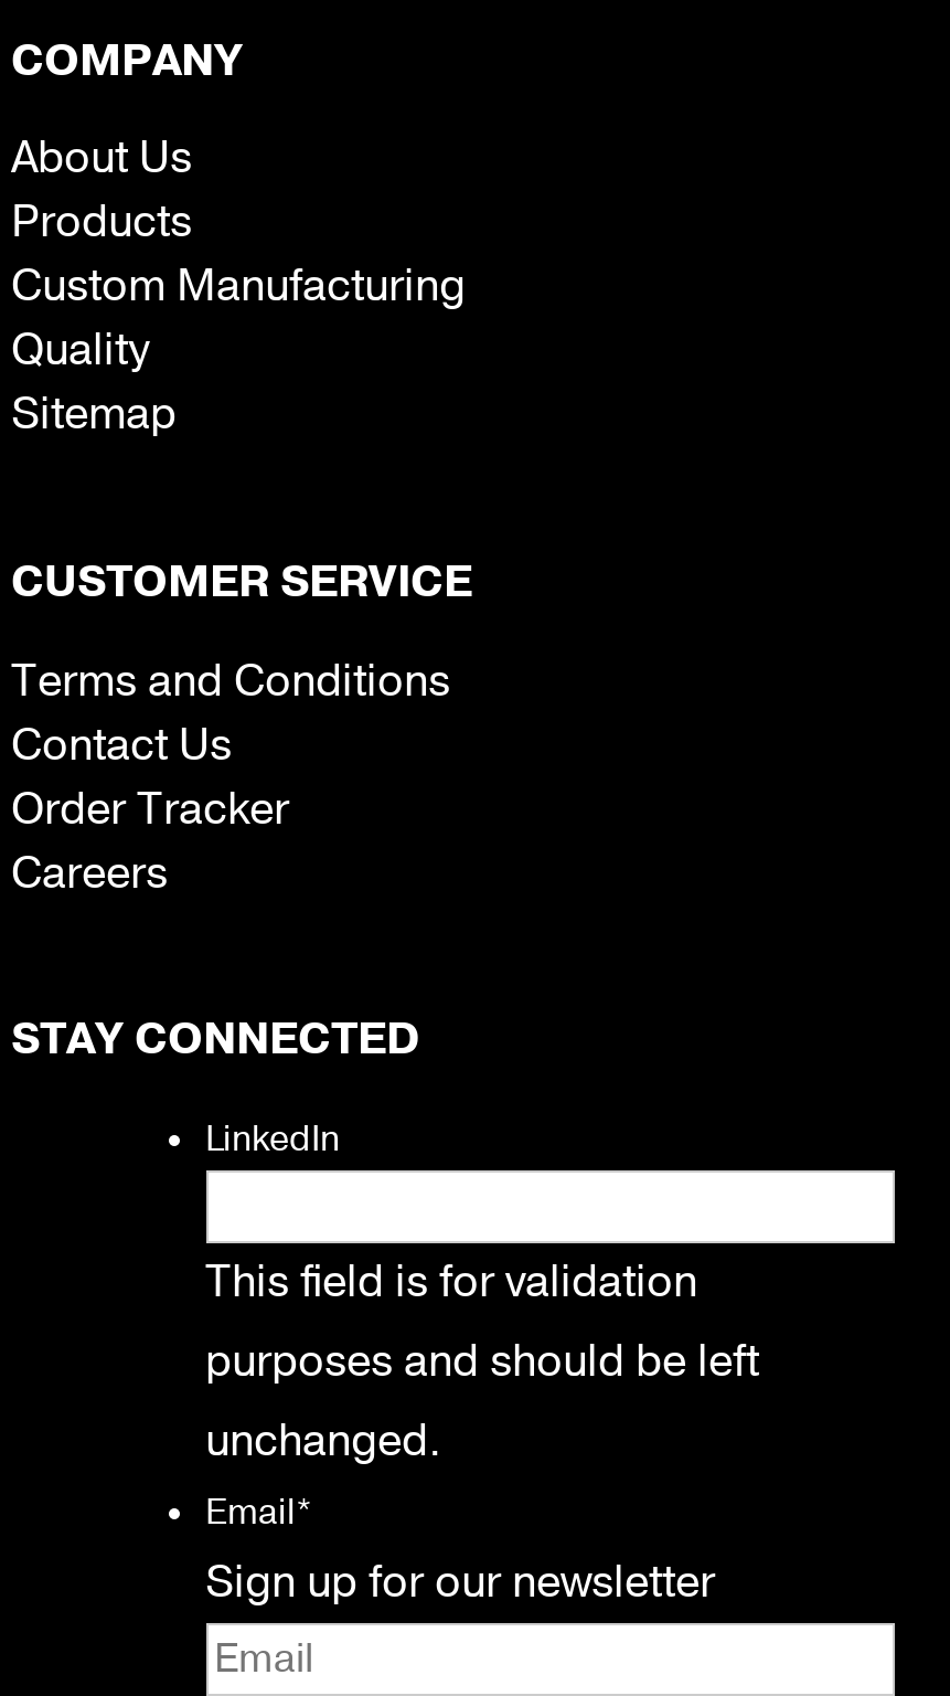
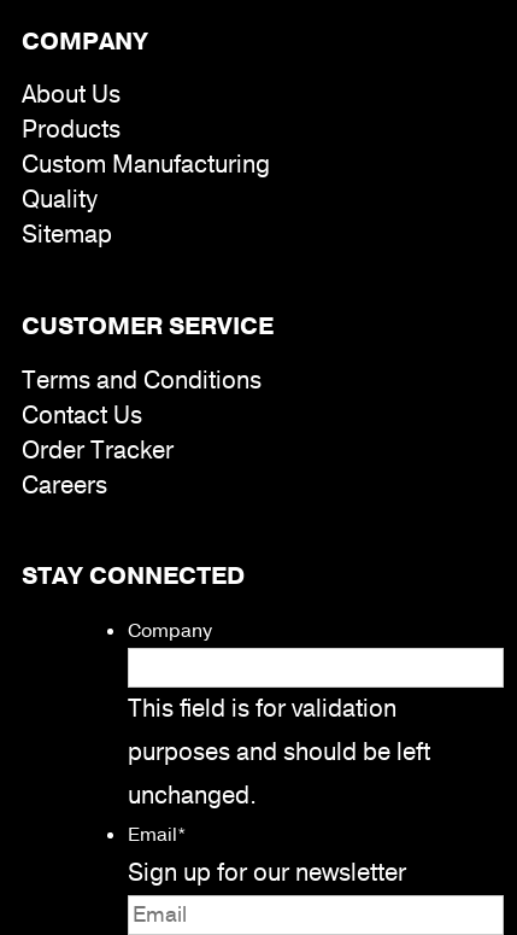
[205,1115,340,1163] LinkedIn -> [127,617,211,644] Company

